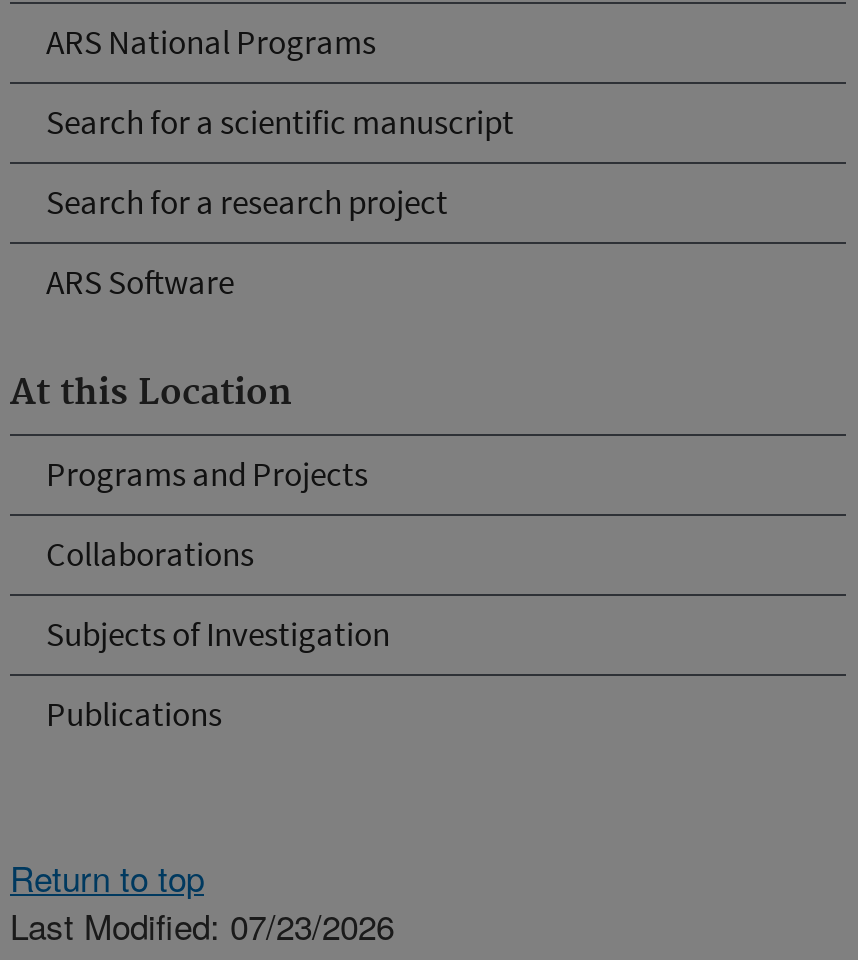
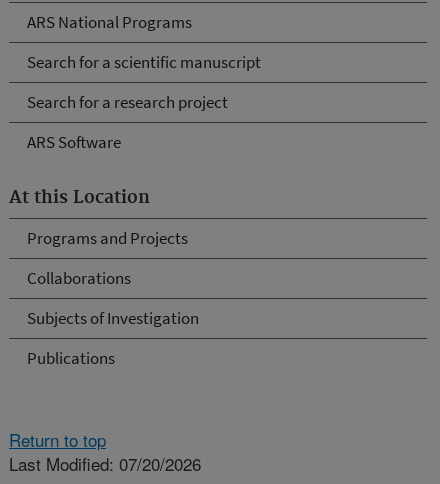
[10,899,394,949] Last Modified: 07/23/2026 -> [9,450,201,475] Last Modified: 07/20/2026

